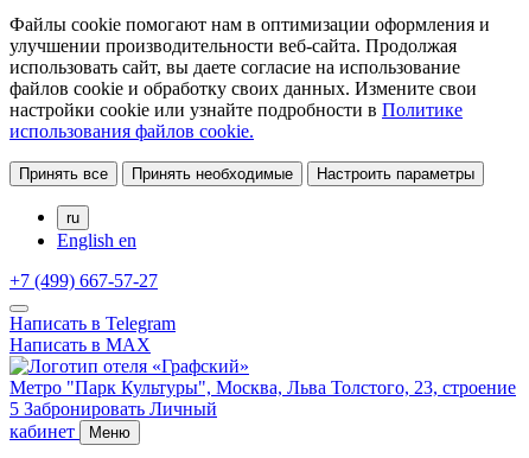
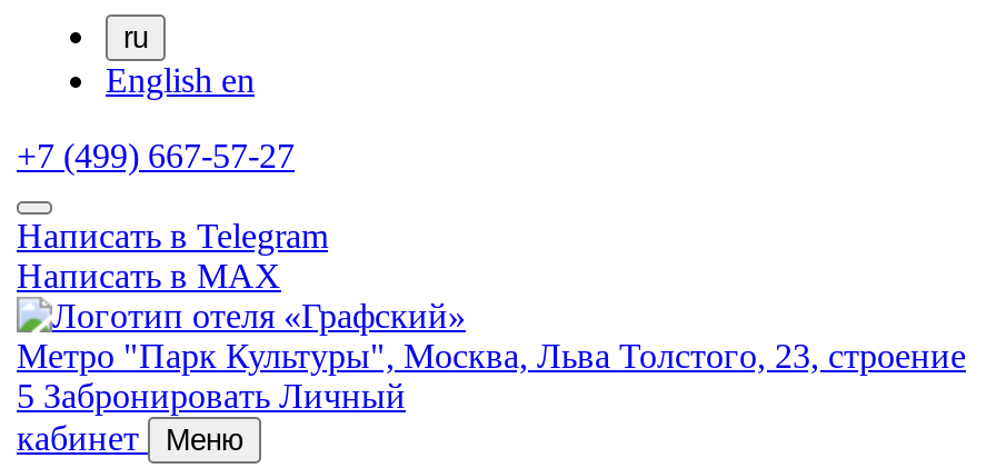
[9,14,490,183] Файлы cookie помогают нам в оптимизации оформления и | улучшении производительности веб-сайта. Продолжая | использовать сайт, вы даете согласие на использование | файлов cookie и обработку своих данных. Измените свои | настройки cookie или узнайте подробности в Политике | использования файлов cookie. | Принять все | Принять необходимые | Настроить параметры -> none

